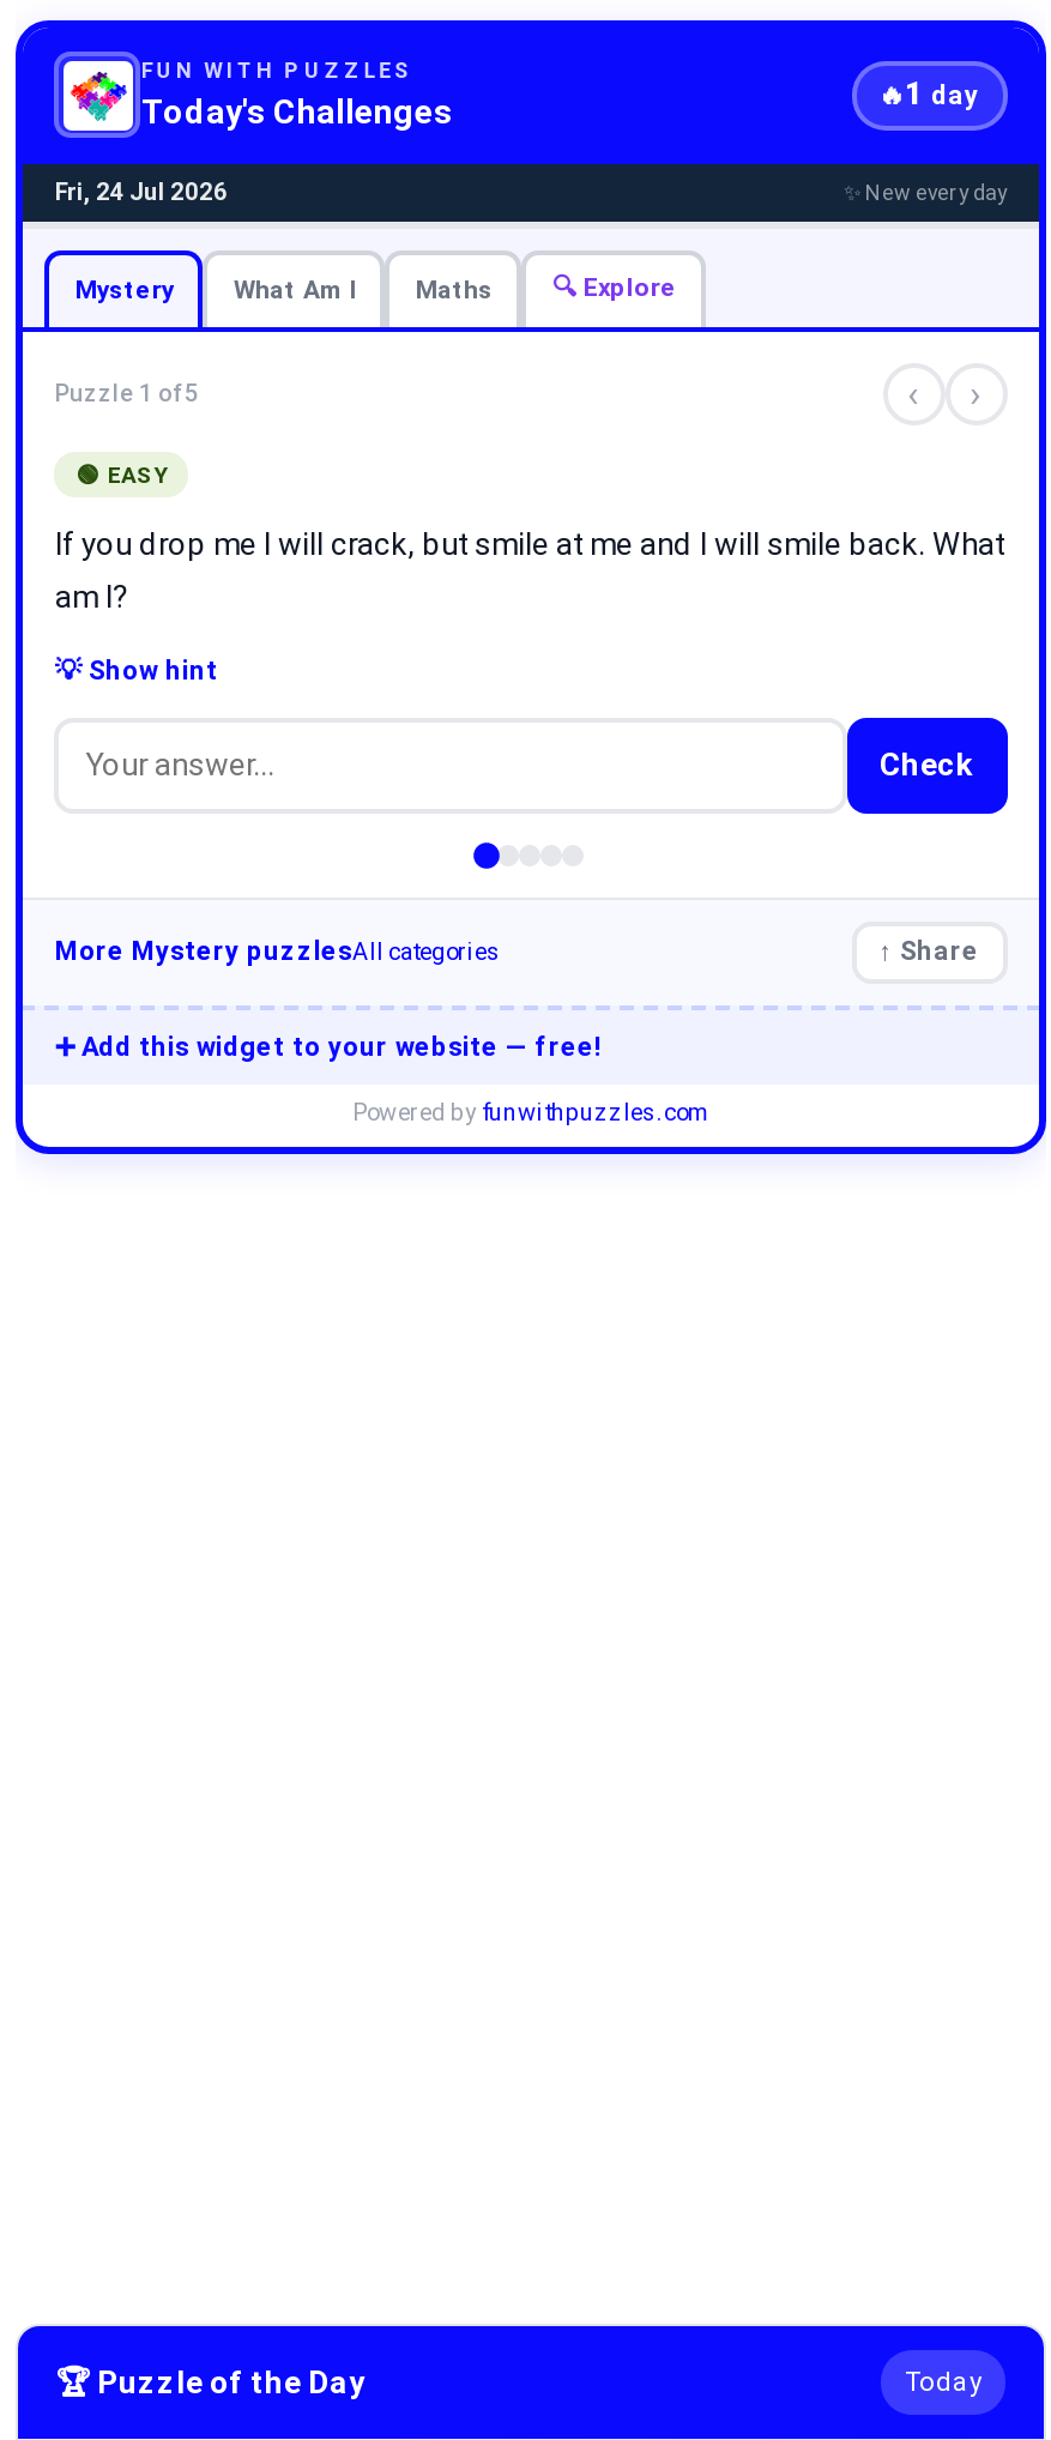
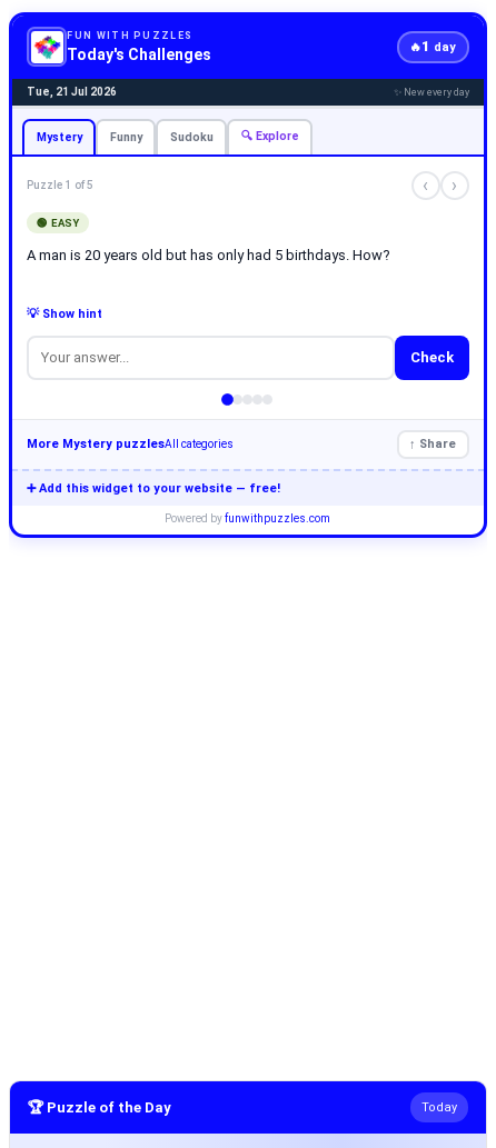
[55,180,228,206] Fri, 24 Jul 2026 -> [27,86,117,98] Tue, 21 Jul 2026
[234,276,493,307] What Am I | Maths -> [110,131,214,145] Funny | Sudoku
[55,526,1004,615] If you drop me I will crack, but smile at me and I will smile back. What | am I? -> [27,247,391,263] A man is 20 years old but has only had 5 birthdays. How?

